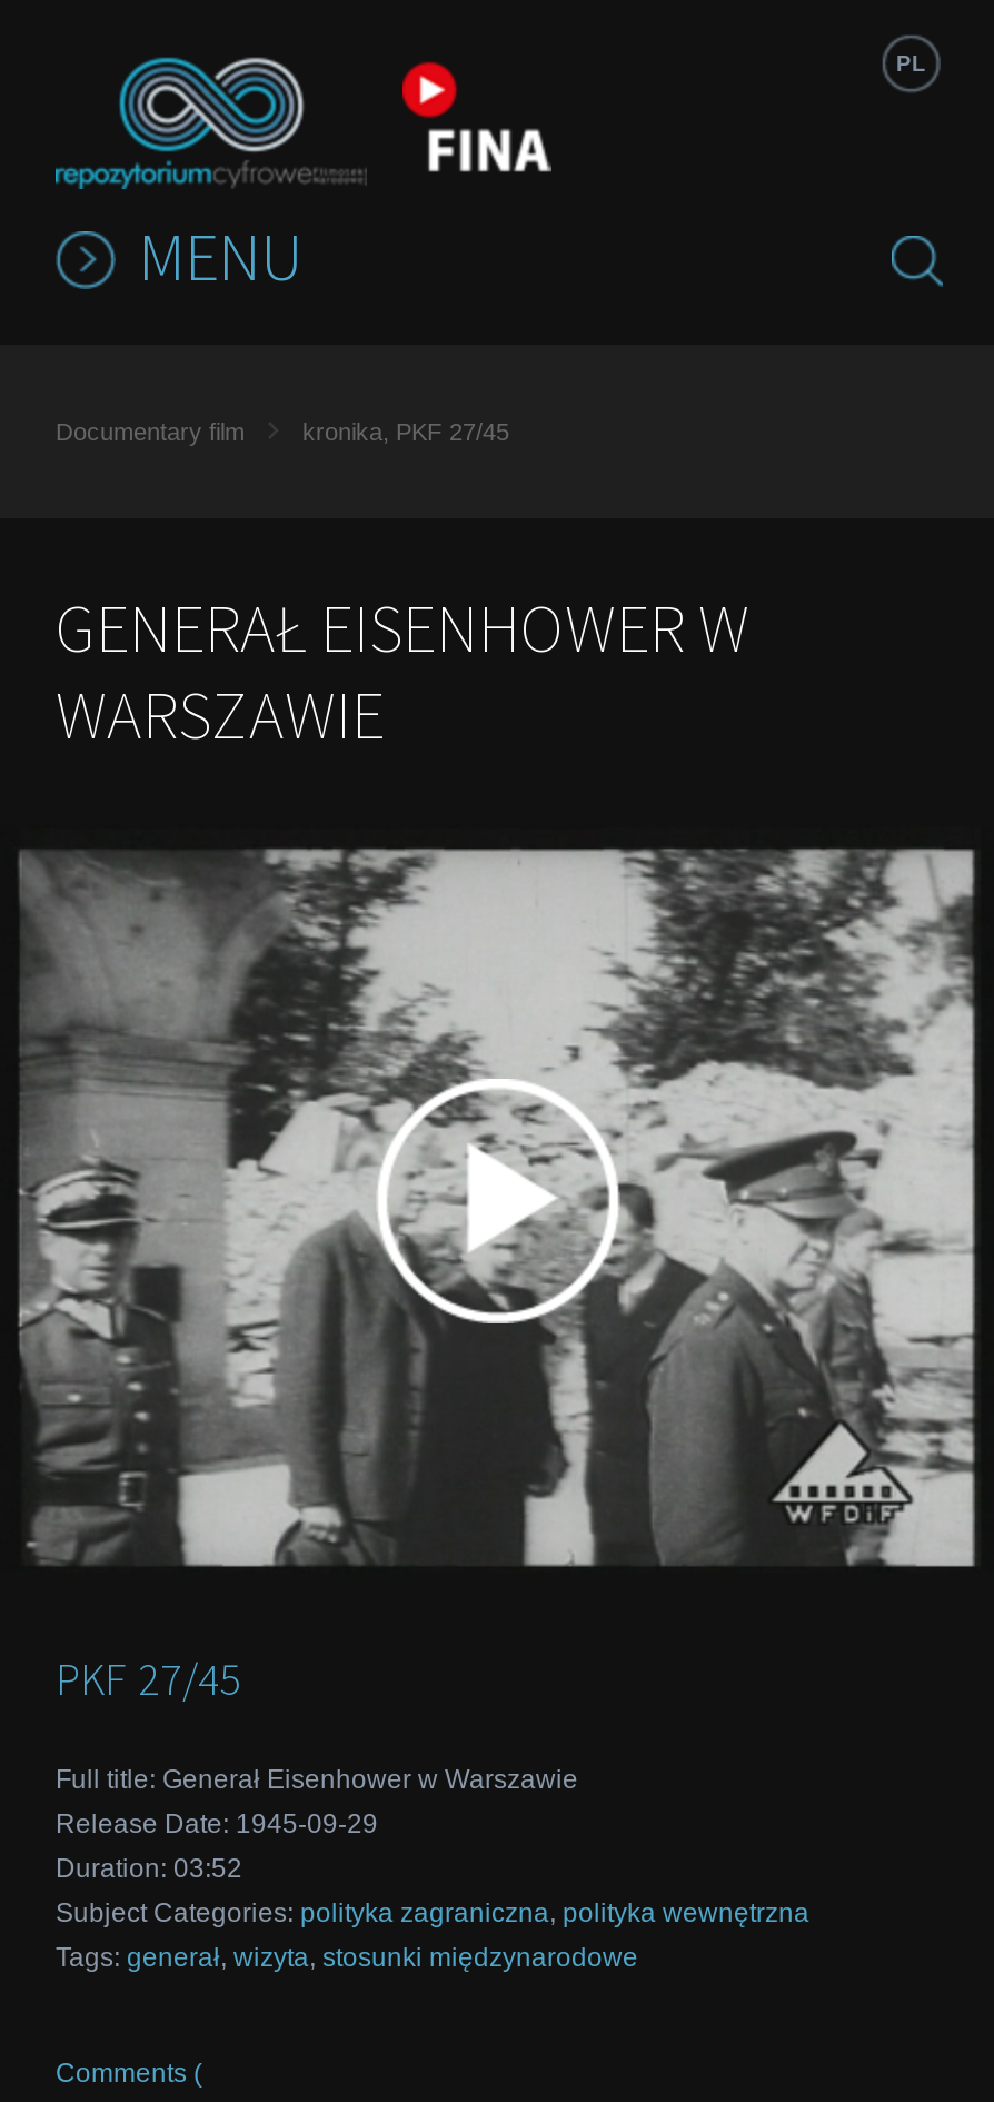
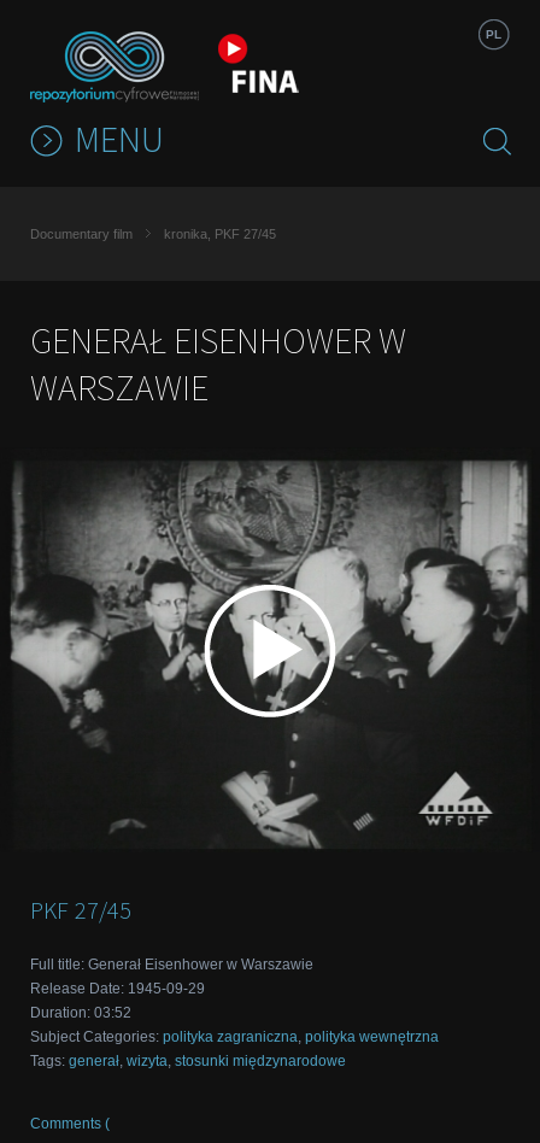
[16,847,978,1568] [image] -> [10,461,529,849] [image]

